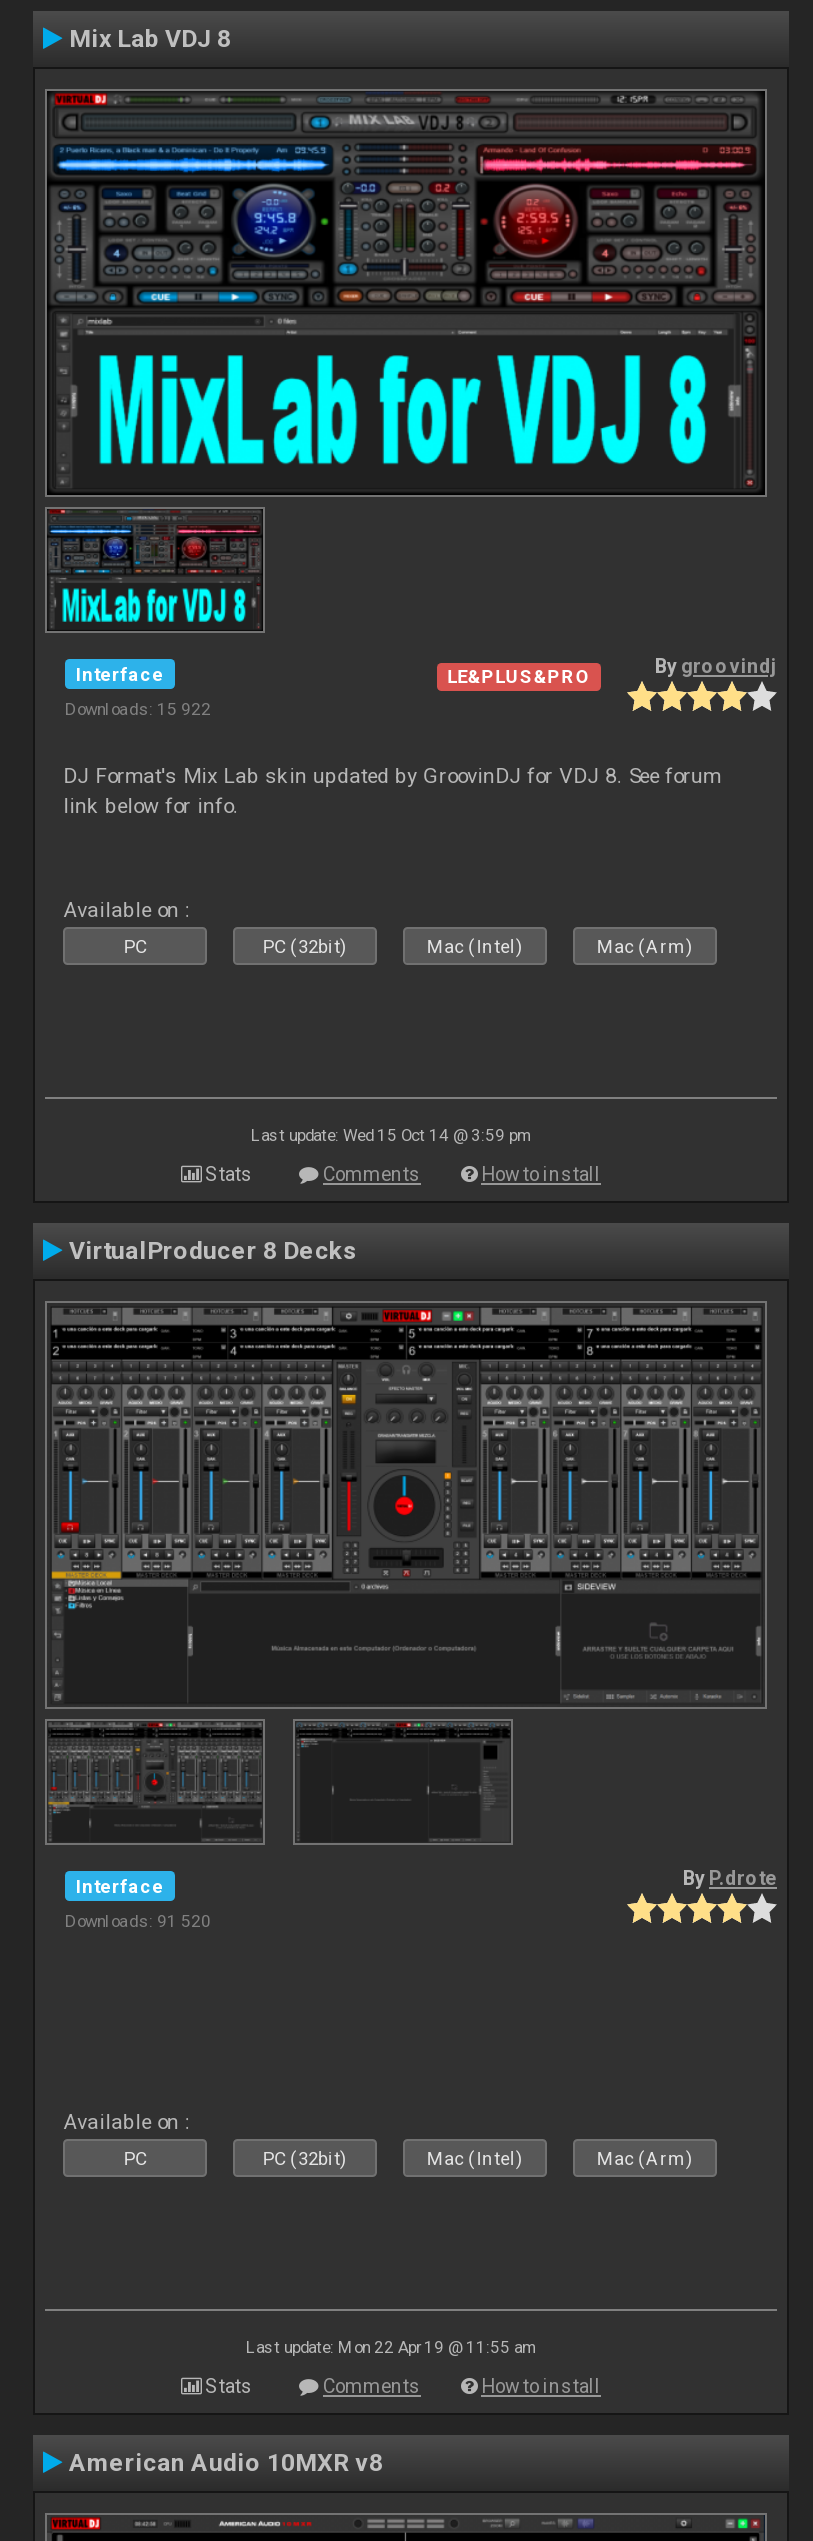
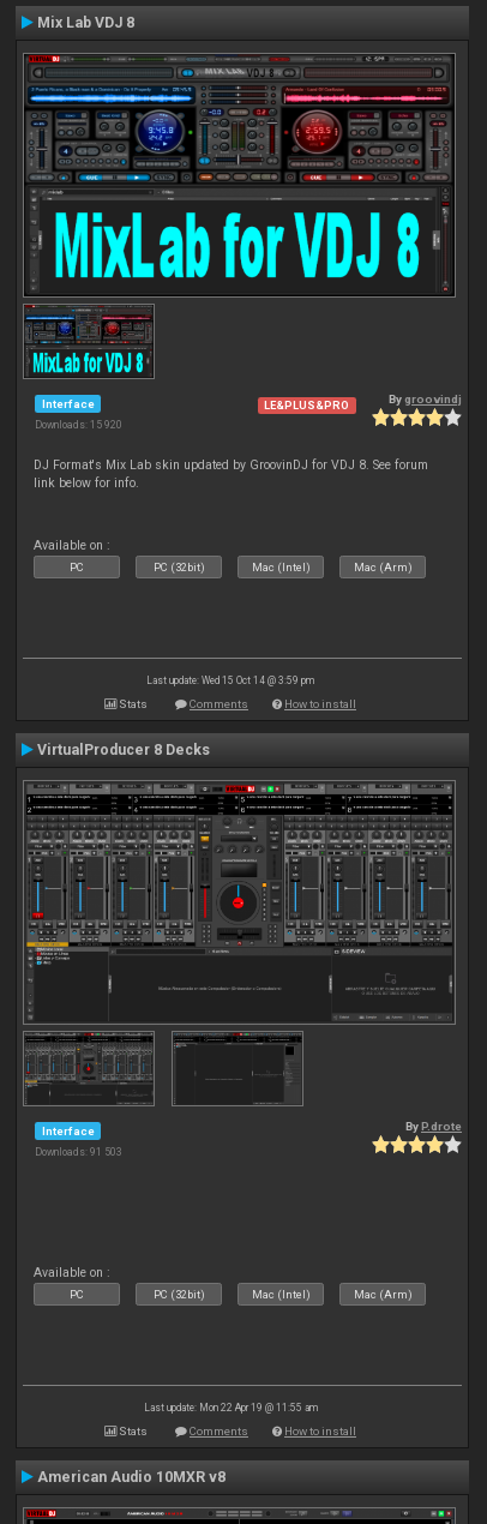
[65,700,211,720] Downloads: 15 922 -> [35,419,122,431] Downloads: 15 920
[65,1912,211,1932] Downloads: 91 520 -> [35,1147,122,1159] Downloads: 91 503

